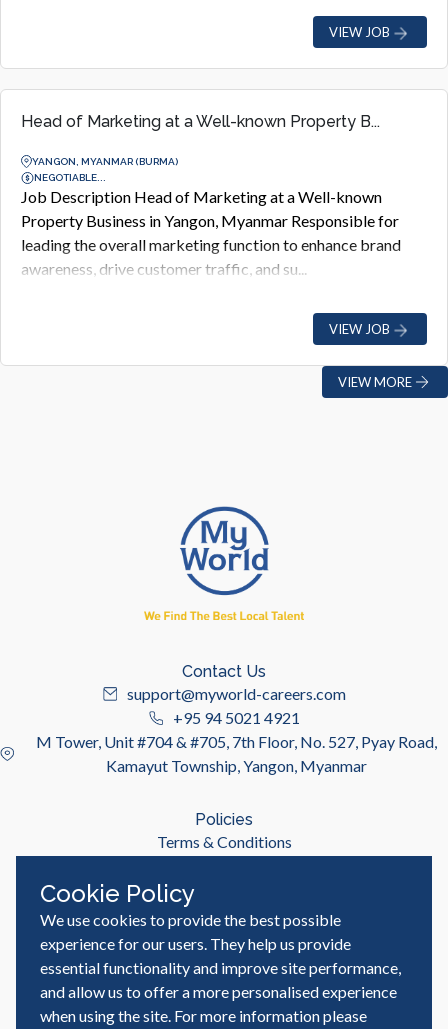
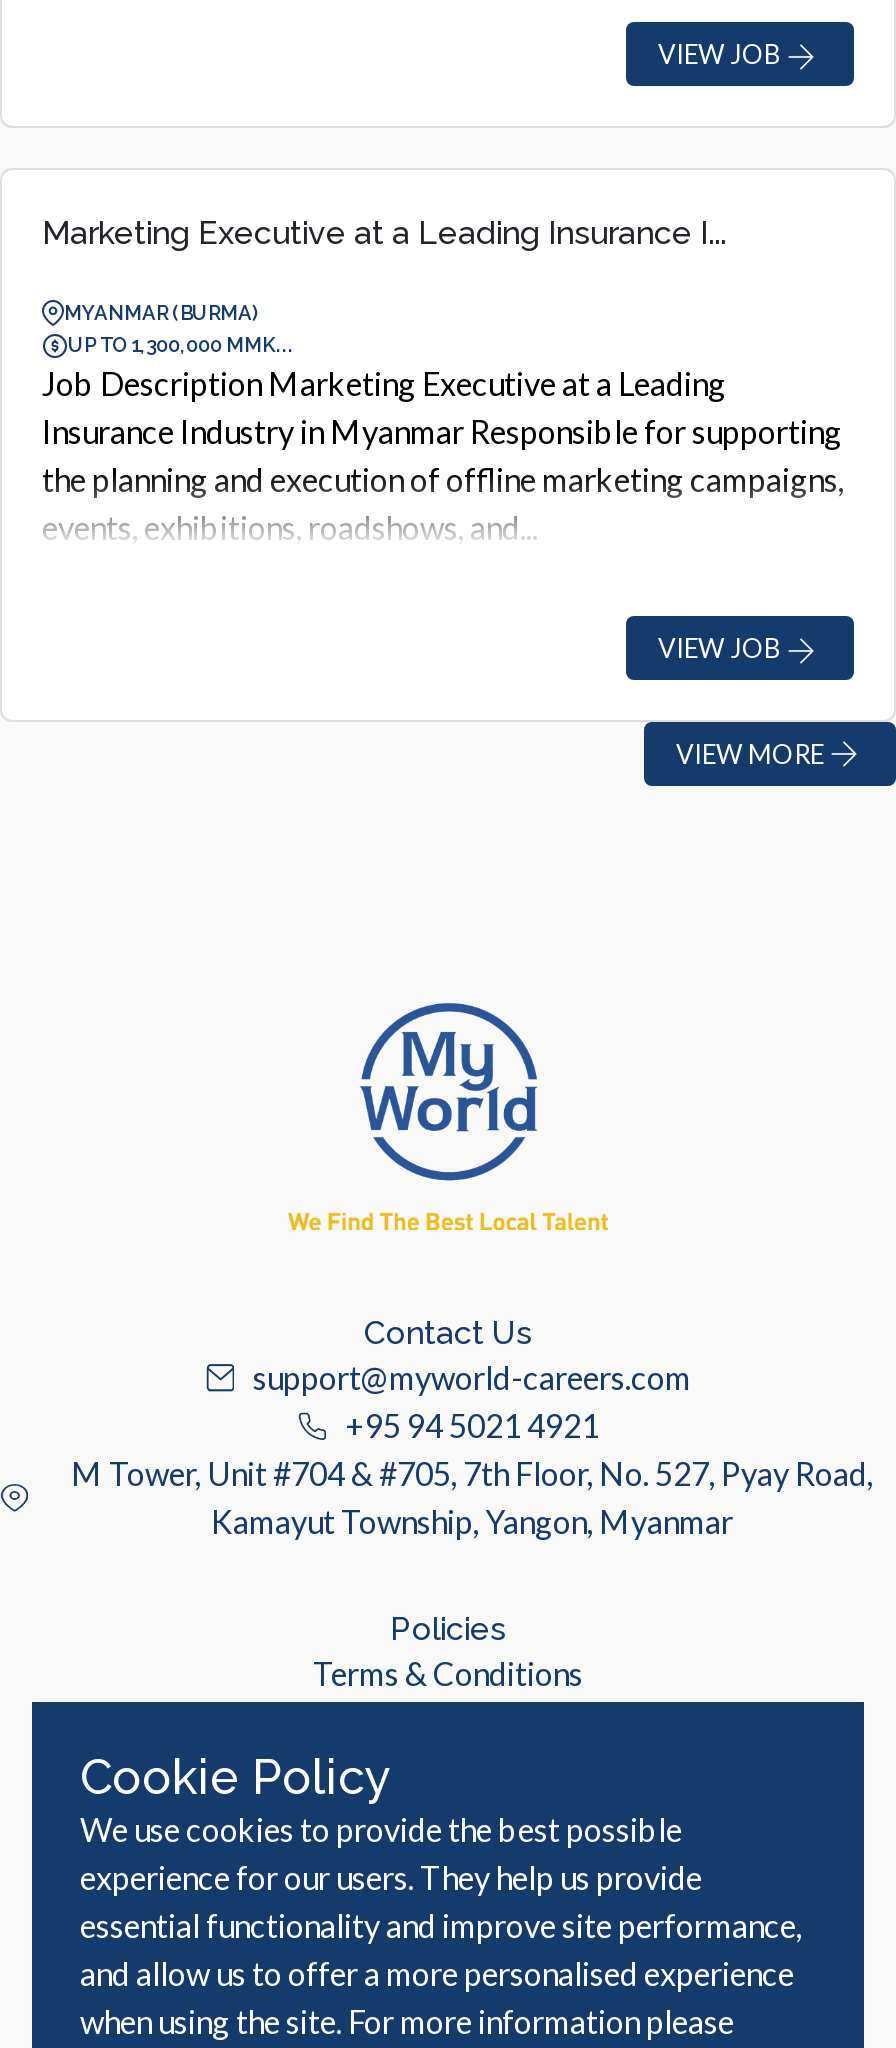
[21,112,380,131] Head of Marketing at a Well-known Property B... -> [42,214,726,252] Marketing Executive at a Leading Insurance I...
[32,155,178,166] YANGON, MYANMAR (BURMA) -> [64,301,258,323] MYANMAR (BURMA)
[21,171,401,278] NEGOTIABLE... | Job Description Head of Marketing at a Well-known | Property Business in Yangon, Myanmar Responsible for | leading the overall marketing function to enhance brand | awareness, drive customer traffic, and su... -> [42,333,844,546] UP TO 1,300,000 MMK... | Job Description Marketing Executive at a Leading | Insurance Industry in Myanmar Responsible for supporting | the planning and execution of offline marketing campaigns, | events, exhibitions, roadshows, and...

